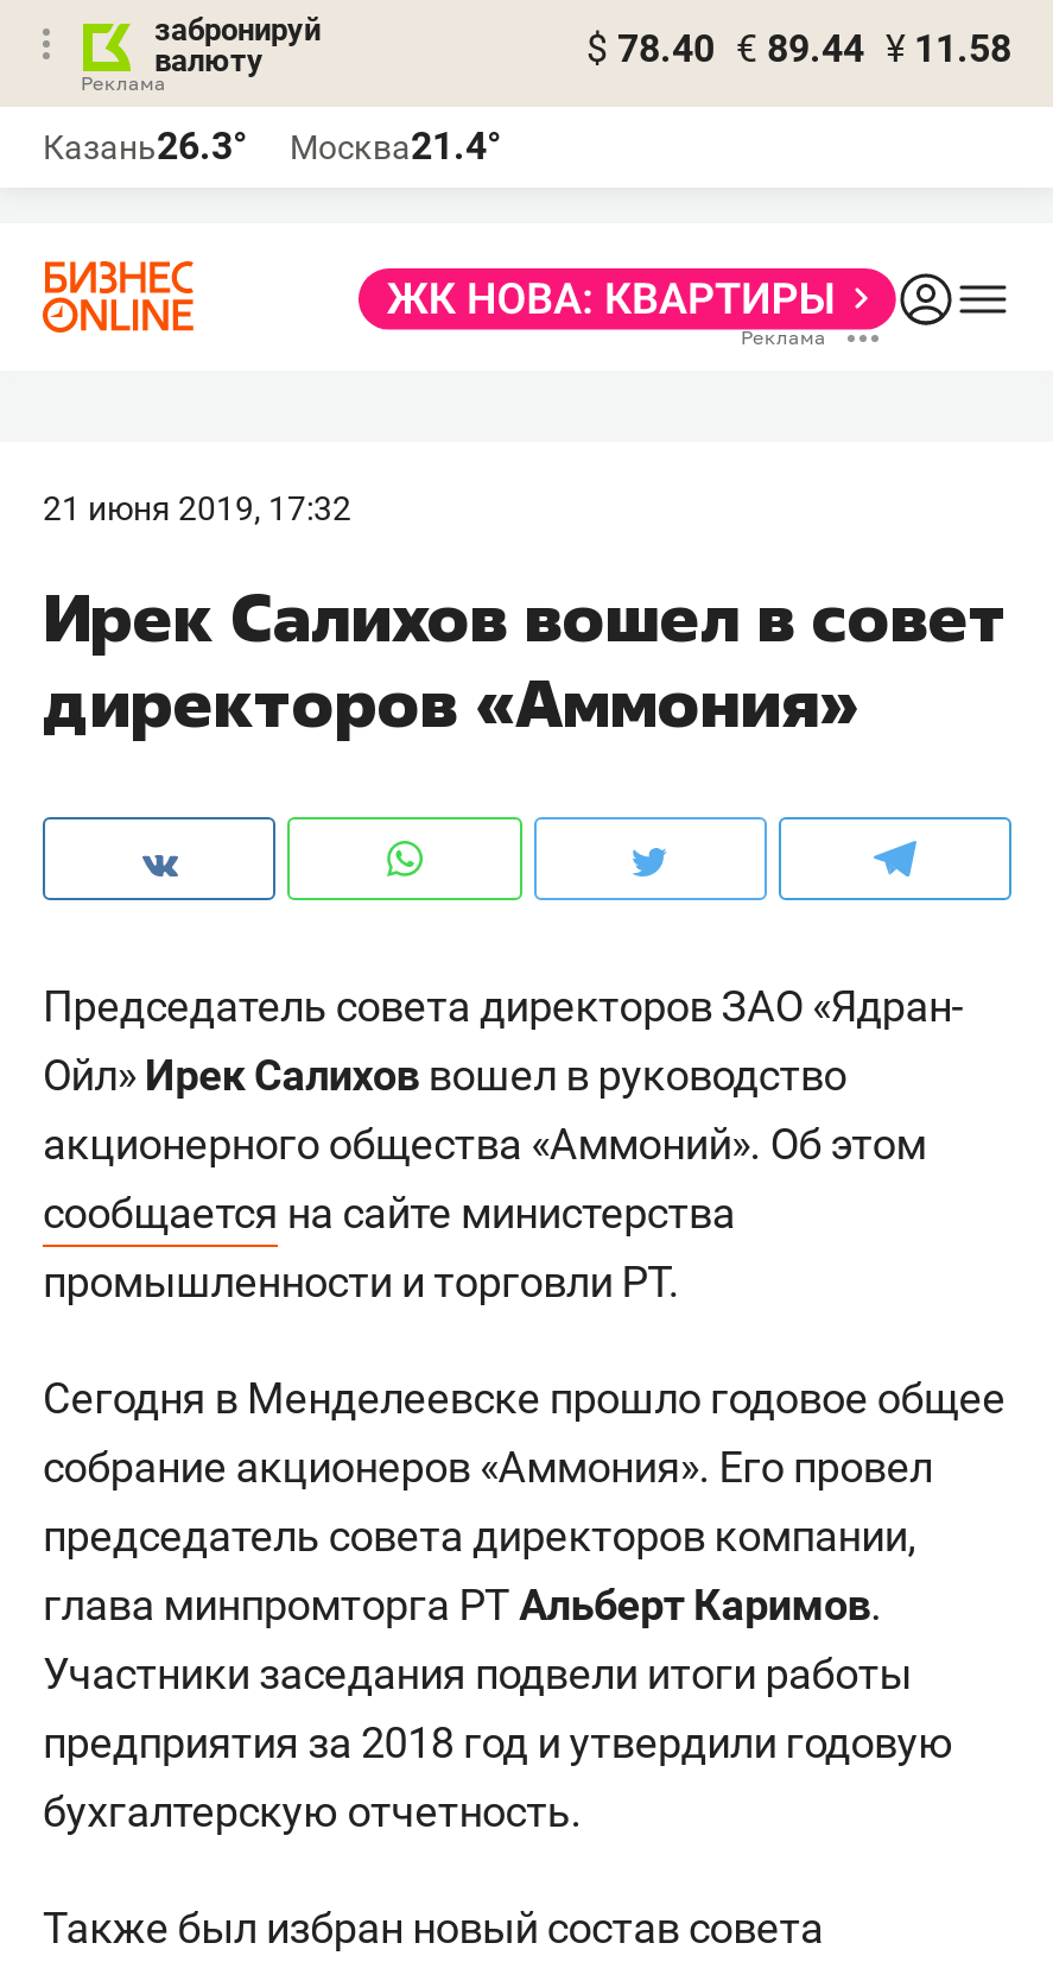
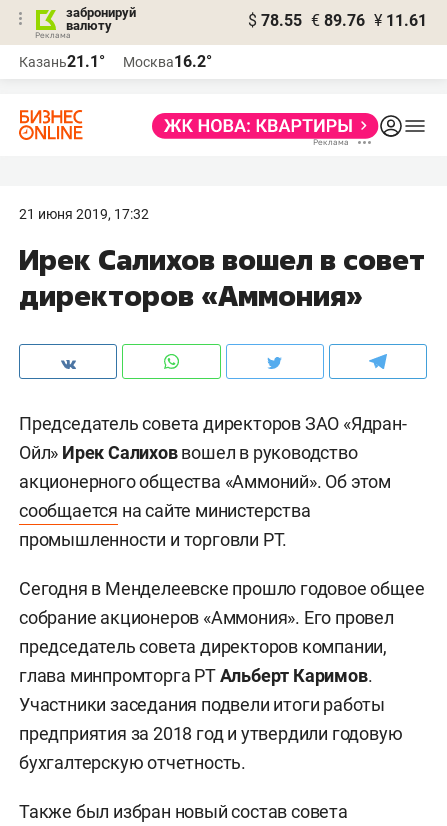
[586,26,1011,71] $ 78.40 € 89.44 ¥ 11.58 -> [248,11,427,30] $ 78.55 € 89.76 ¥ 11.61
[43,124,247,169] Казань26.3° -> [19,52,105,71] Казань21.1°
[290,124,501,169] Москва21.4° -> [123,52,212,71] Москва16.2°

